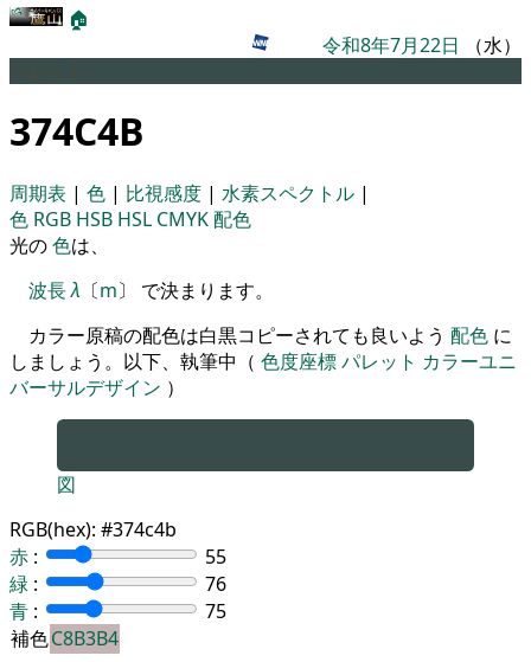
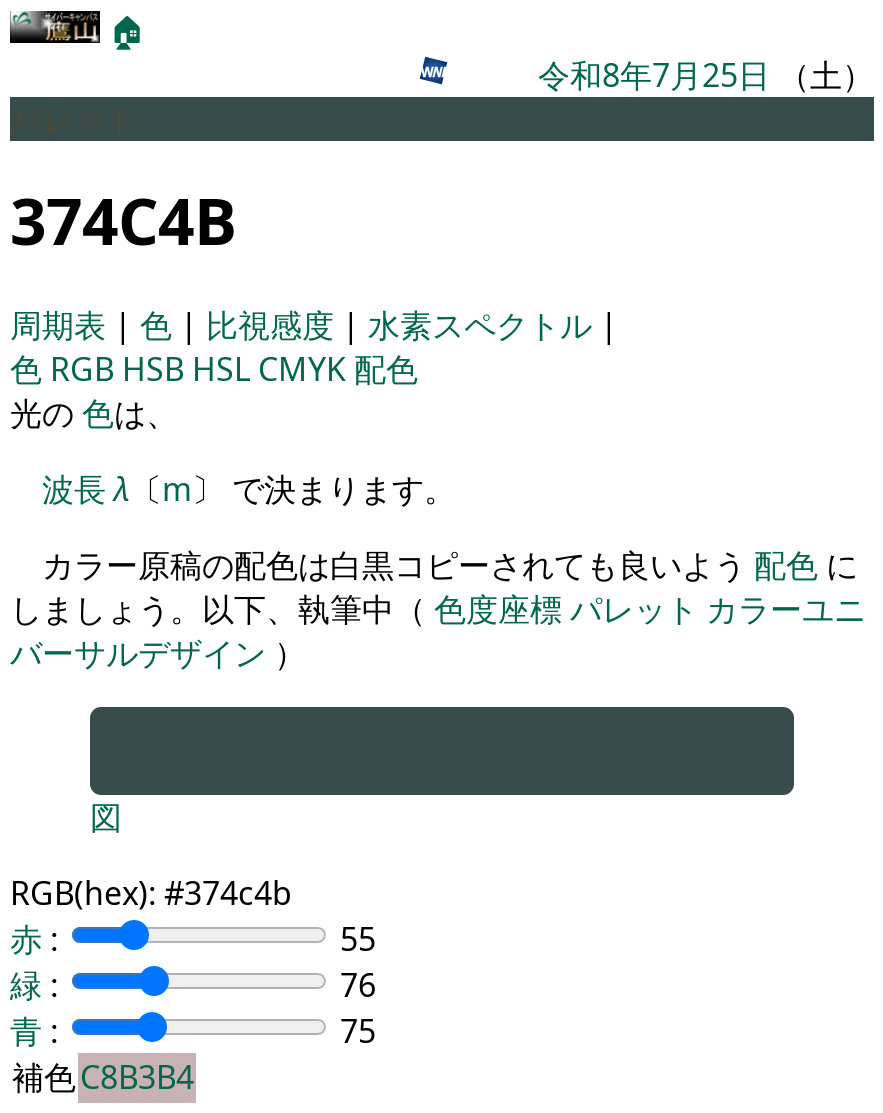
[322,32,522,58] 令和8年7月22日（水） -> [538,53,874,97] 令和8年7月25日（土）

